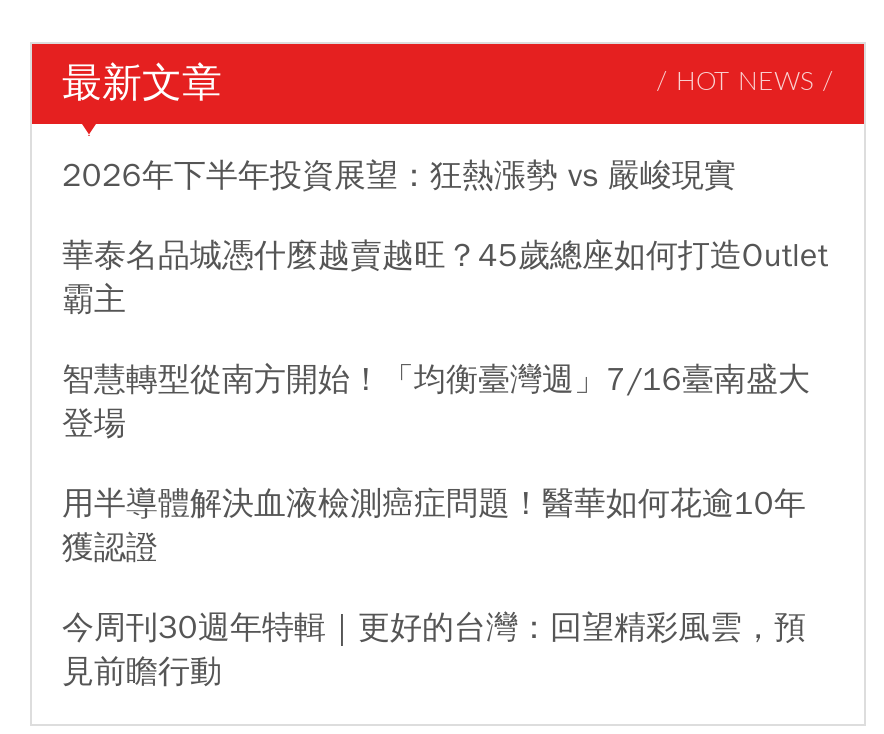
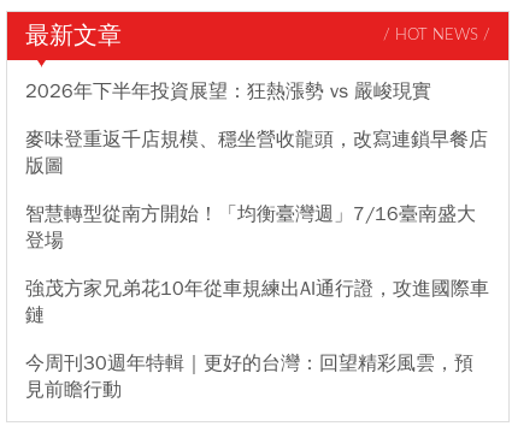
[62,236,828,320] 華泰名品城憑什麼越賣越旺？45歲總座如何打造Outlet | 霸主 -> [25,127,488,178] 麥味登重返千店規模、穩坐營收龍頭，改寫連鎖早餐店 | 版圖
[62,484,806,568] 用半導體解決血液檢測癌症問題！醫華如何花逾10年 | 獲認證 -> [25,277,489,327] 強茂方家兄弟花10年從車規練出AI通行證，攻進國際車 | 鏈

